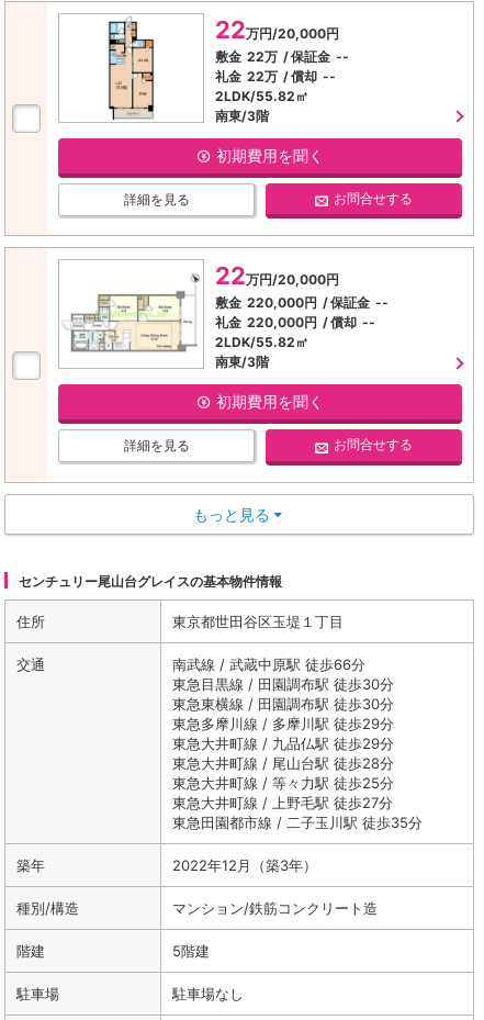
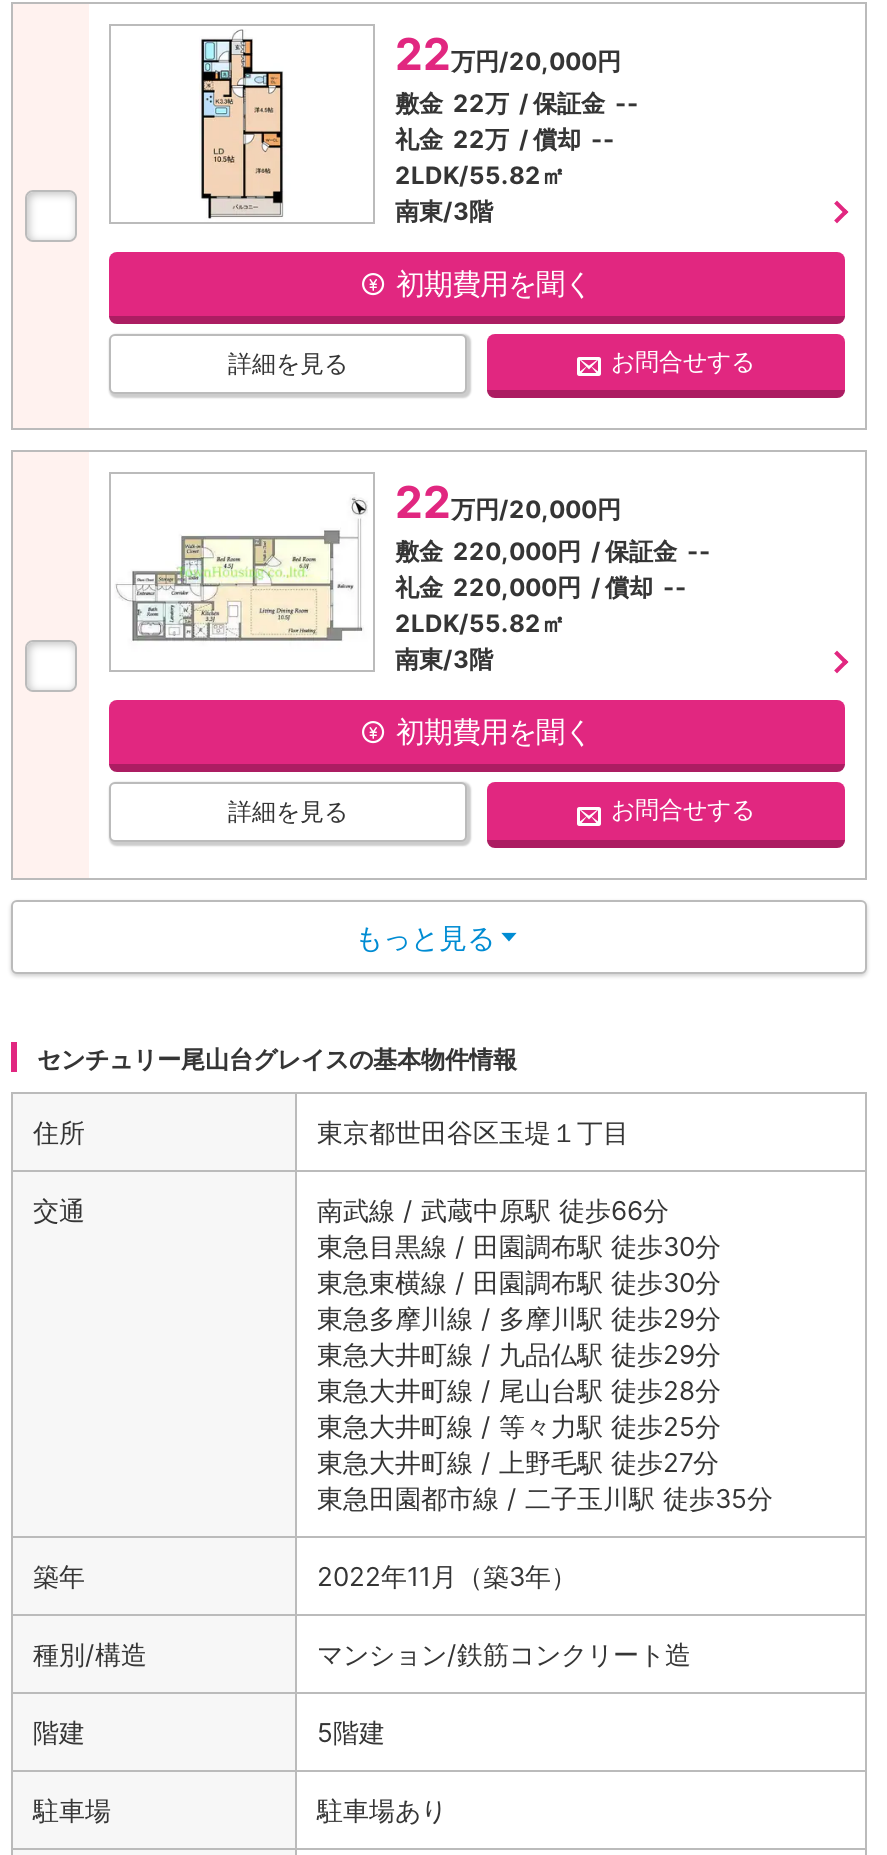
[172,857,317,874] 2022年12月（築3年） -> [317,1560,577,1592] 2022年11月（築3年）
[172,985,244,1003] 駐車場なし -> [317,1794,447,1826] 駐車場あり

